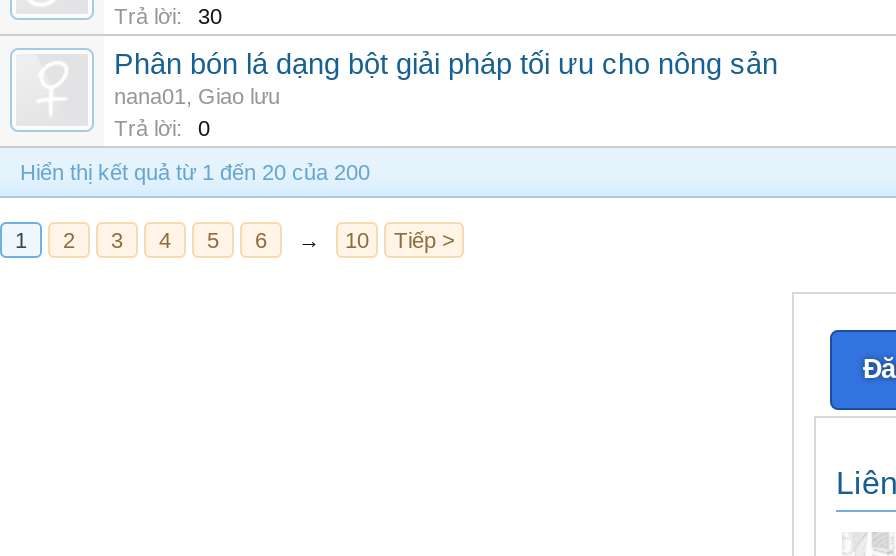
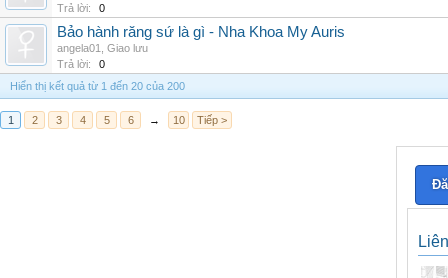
[114,4,222,28] Trả lời: 30 -> [57,2,105,14] Trả lời: 0
[114,48,778,108] Phân bón lá dạng bột giải pháp tối ưu cho nông sản | nana01, Giao lưu -> [57,24,345,54] Bảo hành răng sứ là gì - Nha Khoa My Auris | angela01, Giao lưu

